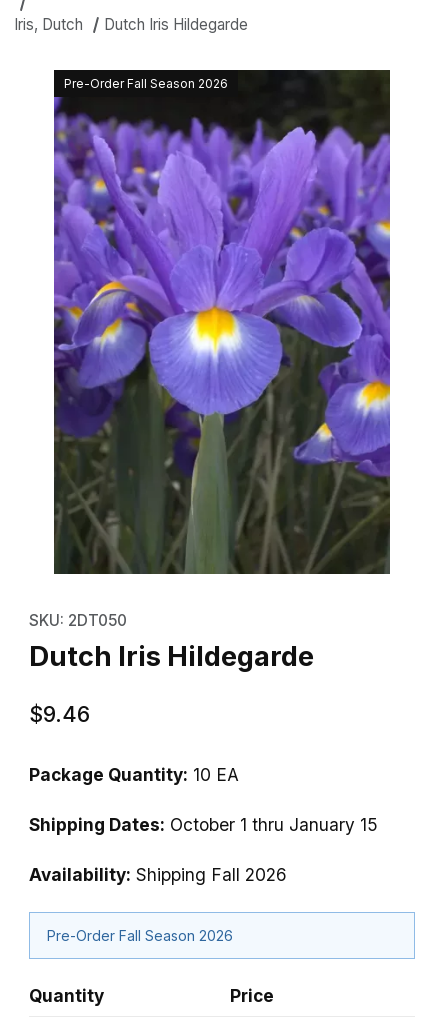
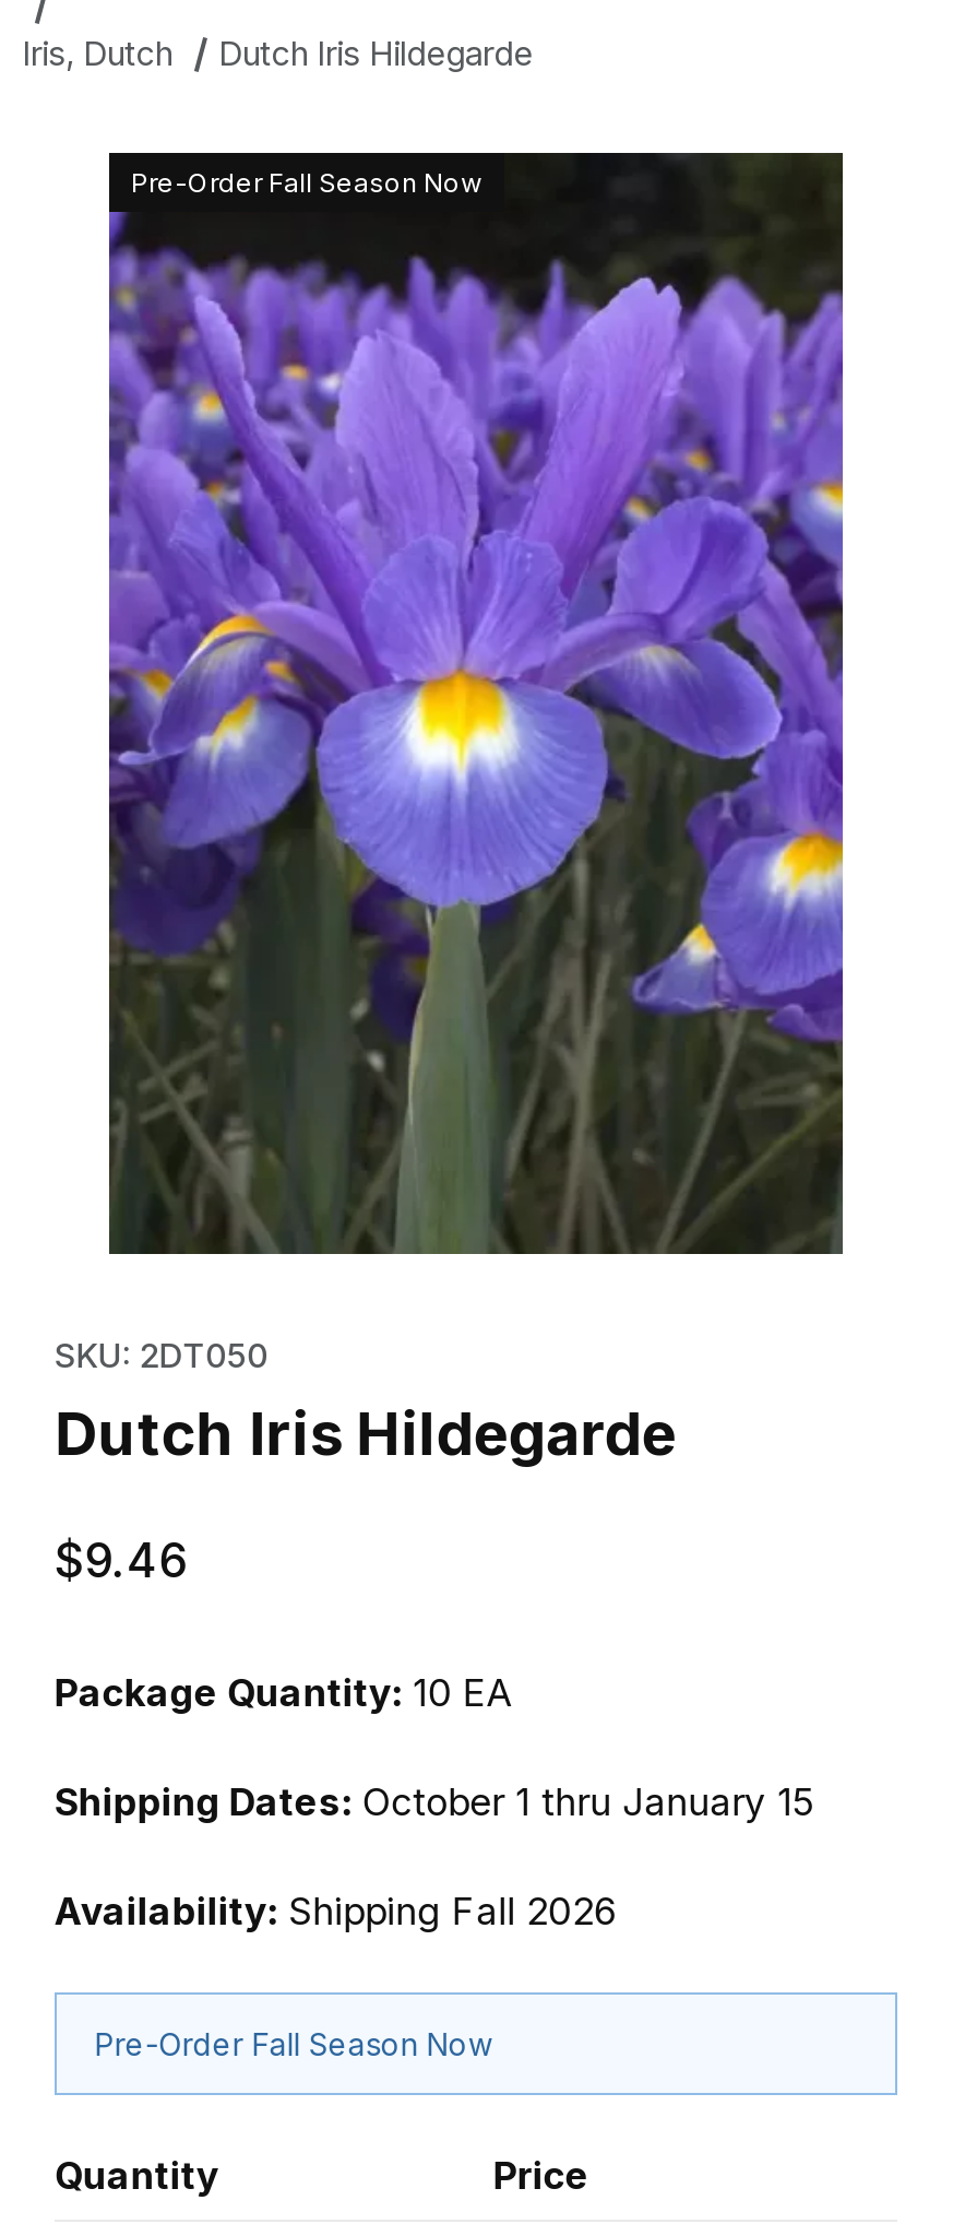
[64,76,228,91] Pre-Order Fall Season 2026 -> [131,167,482,200] Pre-Order Fall Season Now
[47,927,233,944] Pre-Order Fall Season 2026 -> [95,2025,492,2062] Pre-Order Fall Season Now

